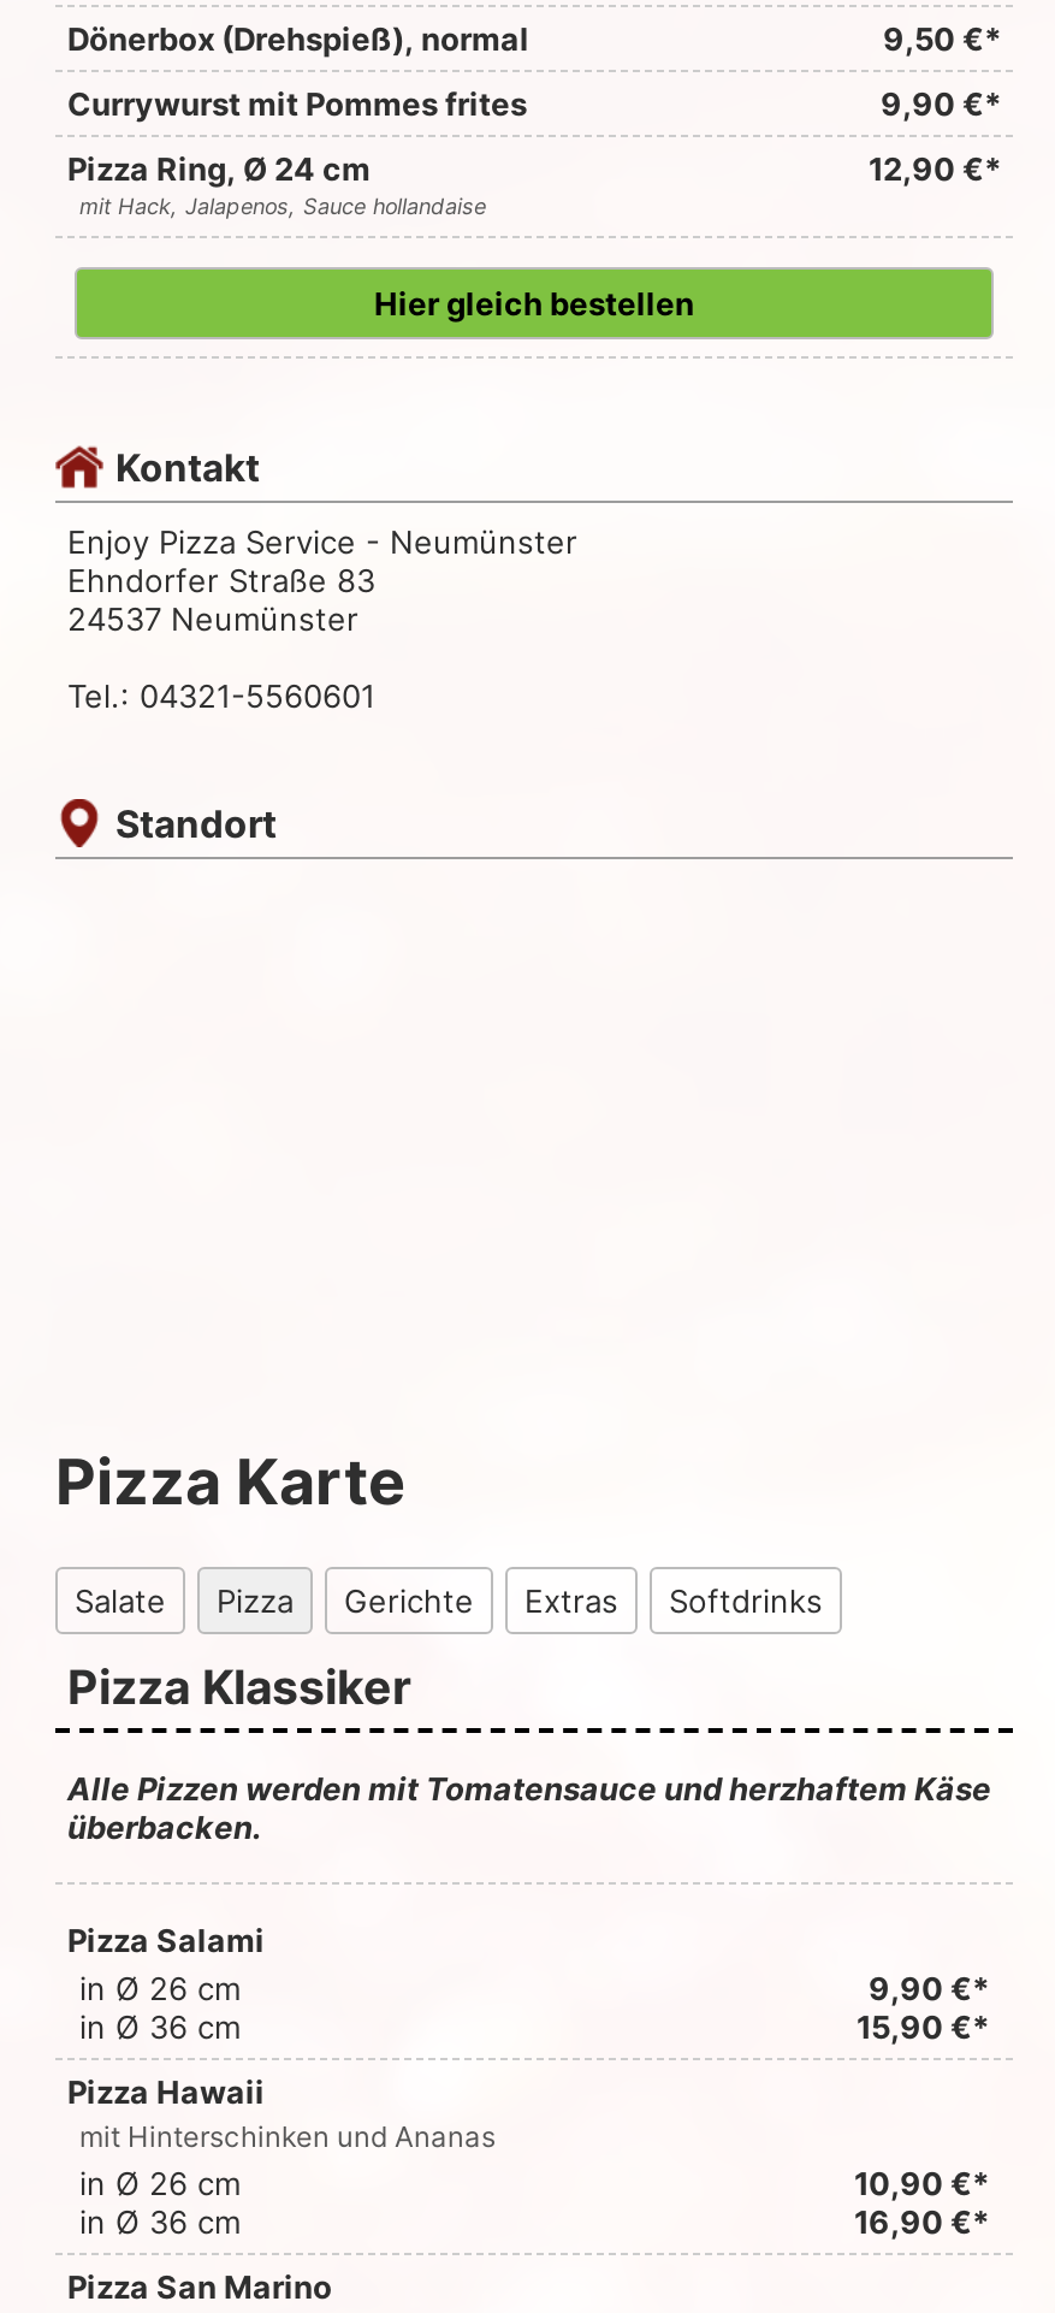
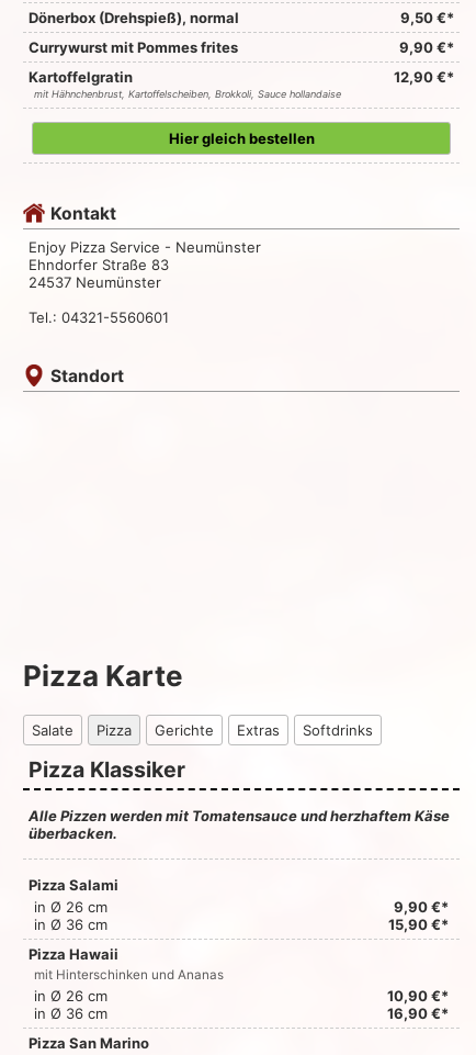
[67,149,371,188] Pizza Ring, Ø 24 cm -> [29,68,133,86] Kartoffelgratin
[79,193,486,219] mit Hack, Jalapenos, Sauce hollandaise -> [34,88,341,100] mit Hähnchenbrust, Kartoffelscheiben, Brokkoli, Sauce hollandaise

